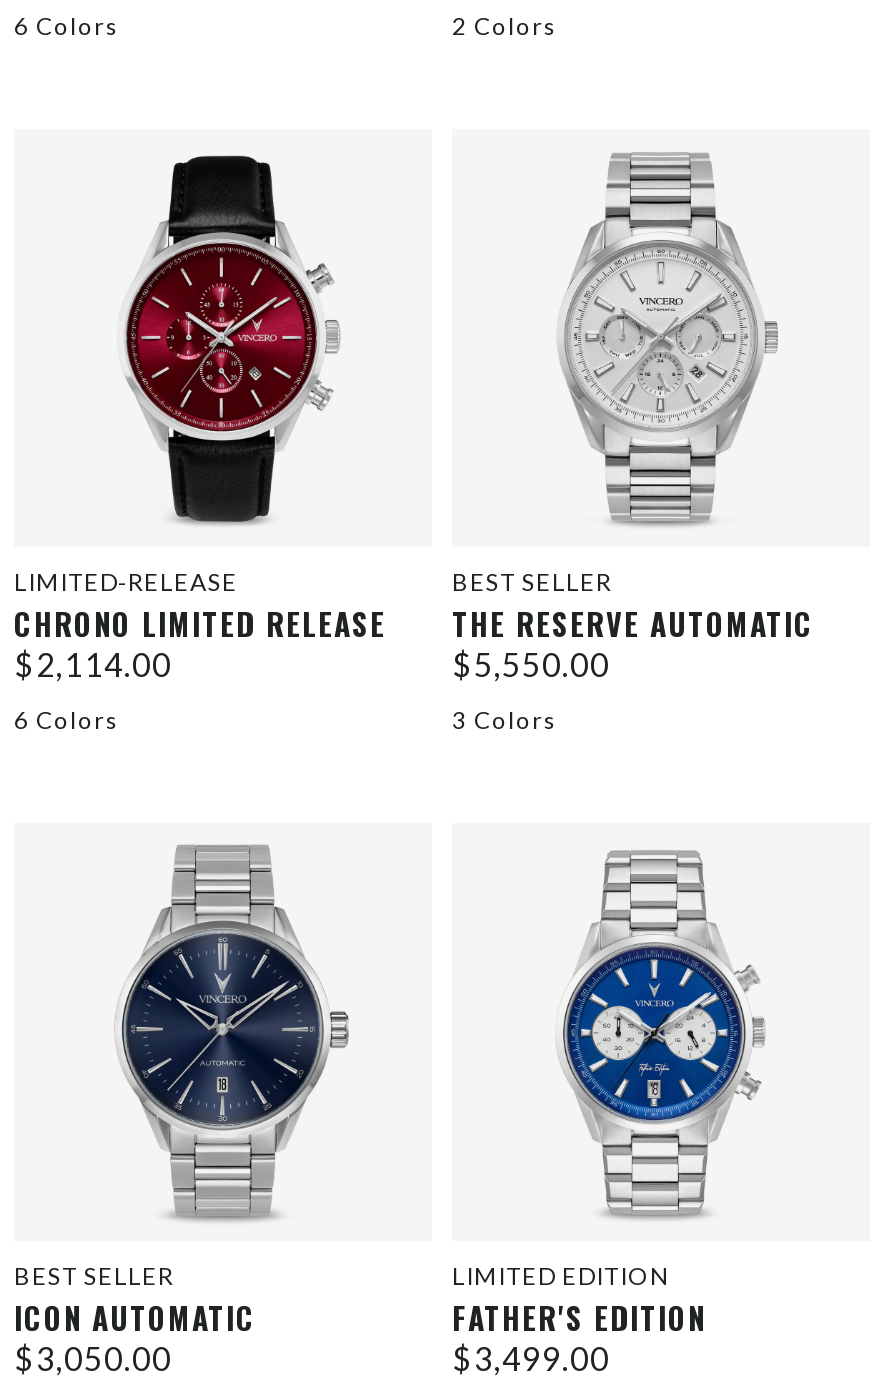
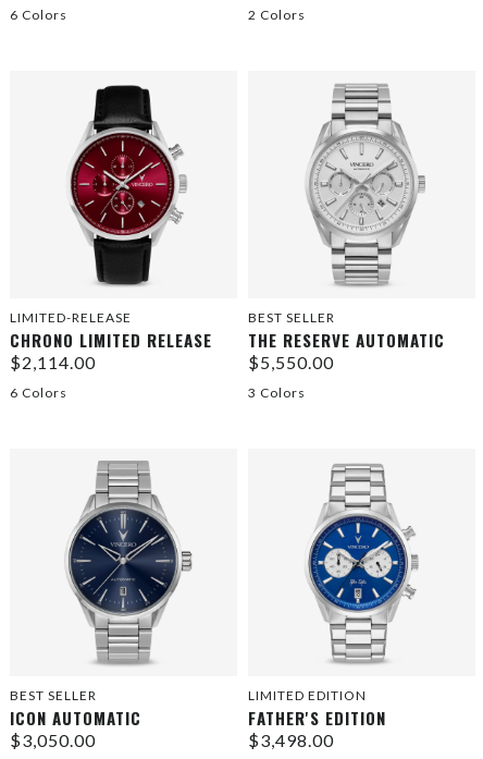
[452,1339,610,1377] $3,499.00 -> [248,730,334,750] $3,498.00

